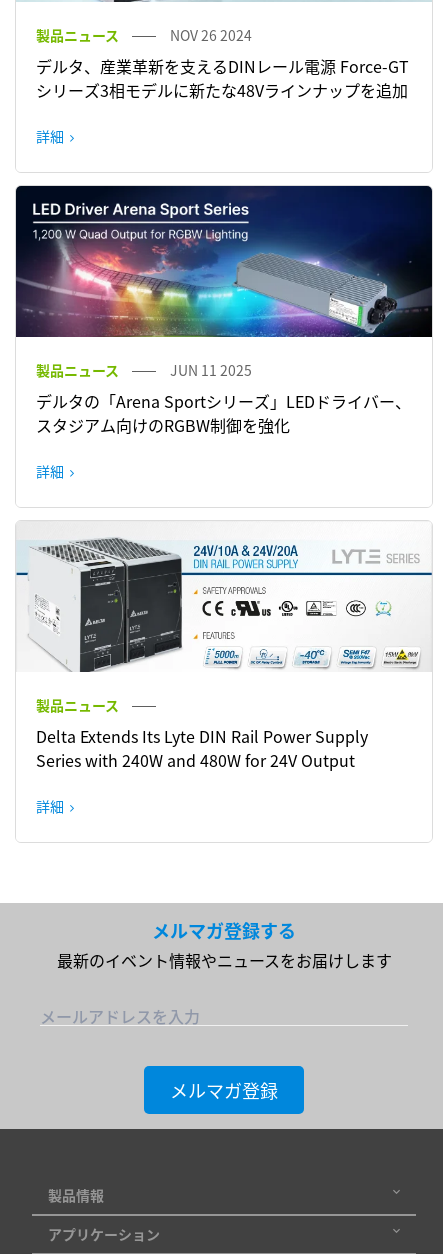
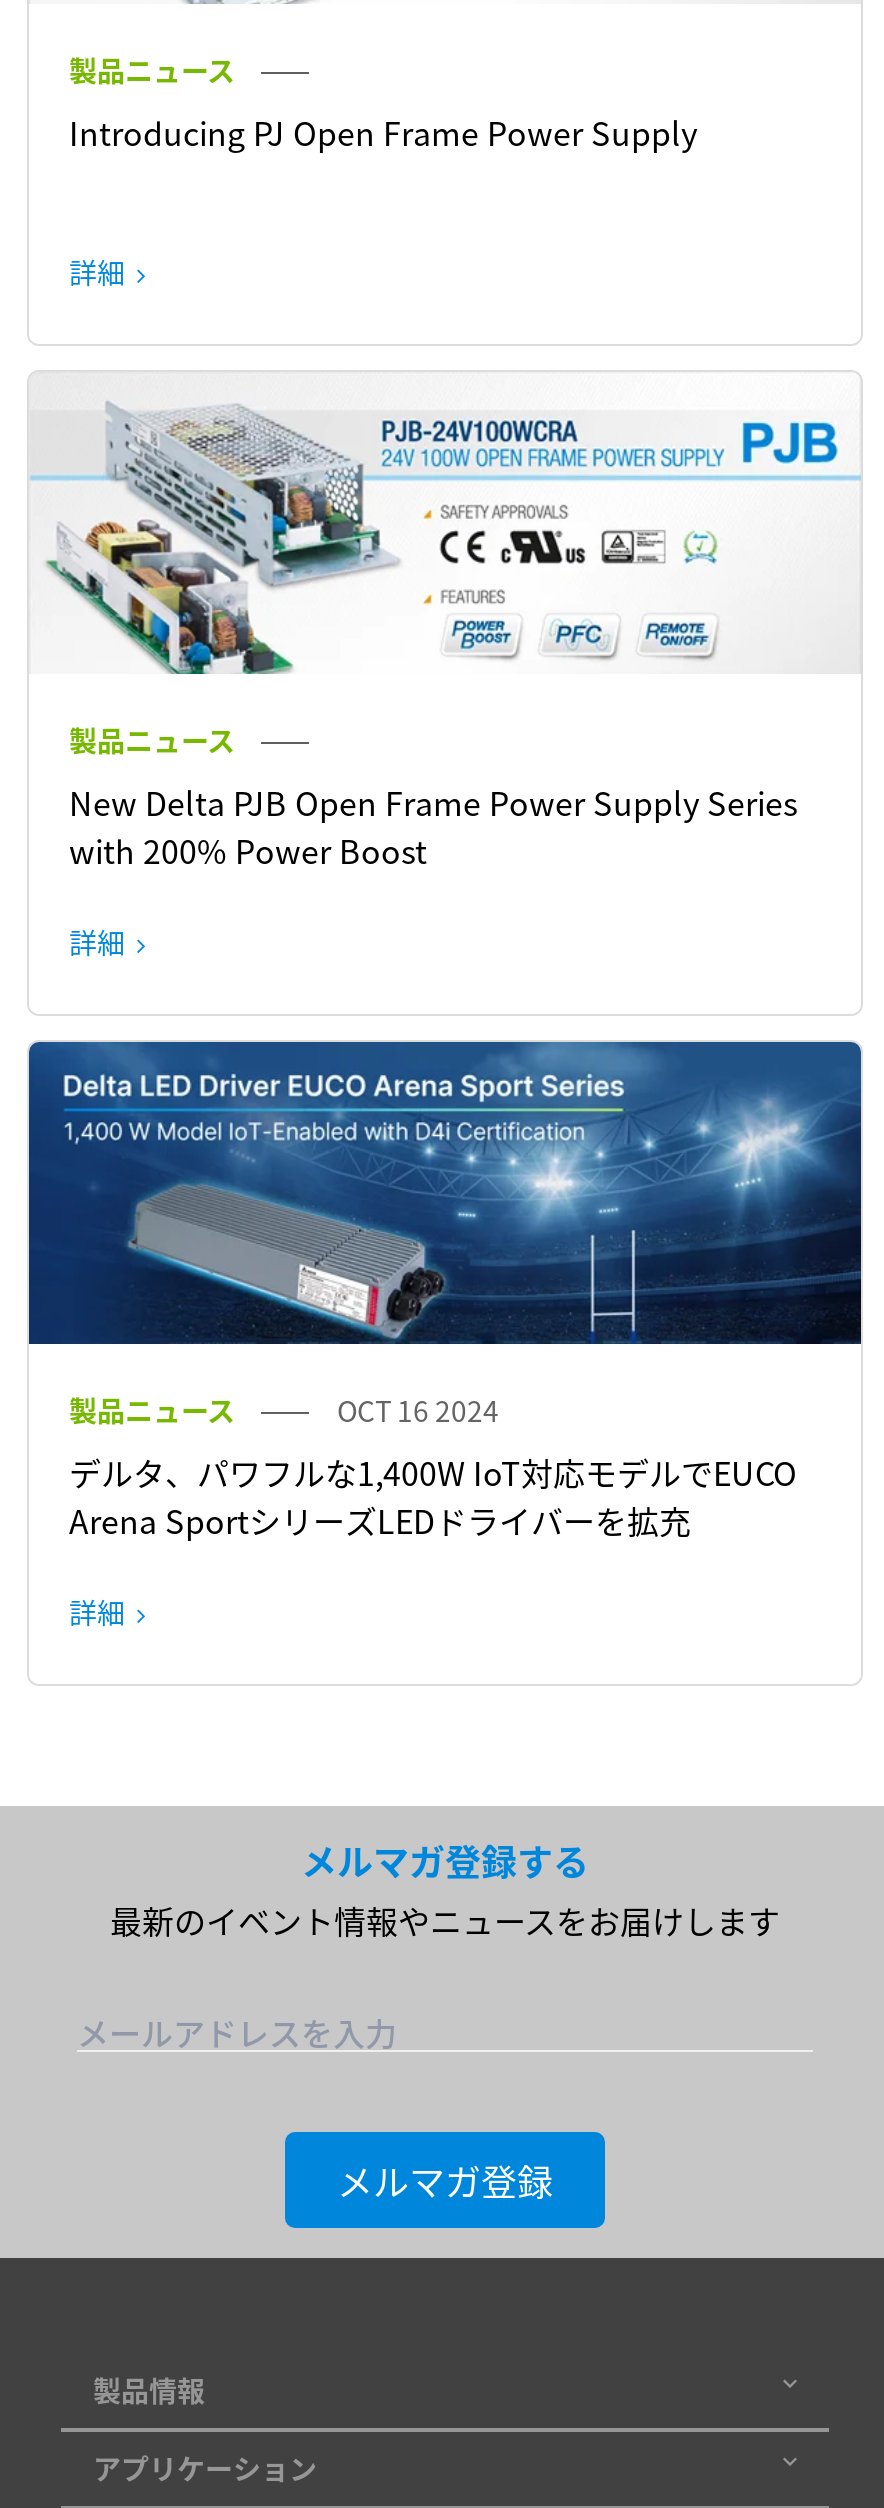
[36,25,409,102] NOV 26 2024 | デルタ、産業革新を支えるDINレール電源 Force-GT | シリーズ3相モデルに新たな48Vラインナップを追加 -> [69,107,697,155] Introducing PJ Open Frame Power Supply
[15,185,433,338] [image] -> [29,372,861,676] [image]
[36,360,411,437] JUN 11 2025 | デルタの「Arena Sportシリーズ」LEDドライバー、 | スタジアム向けのRGBW制御を強化 -> [69,777,797,873] New Delta PJB Open Frame Power Supply Series | with 200% Power Boost
[16,521,432,672] [image] -> [27,1040,863,1346] [image]
[36,724,368,772] Delta Extends Its Lyte DIN Rail Power Supply | Series with 240W and 480W for 24V Output -> [69,1389,797,1543] OCT 16 2024 | デルタ、パワフルな1,400W IoT対応モデルでEUCO | Arena SportシリーズLEDドライバーを拡充

